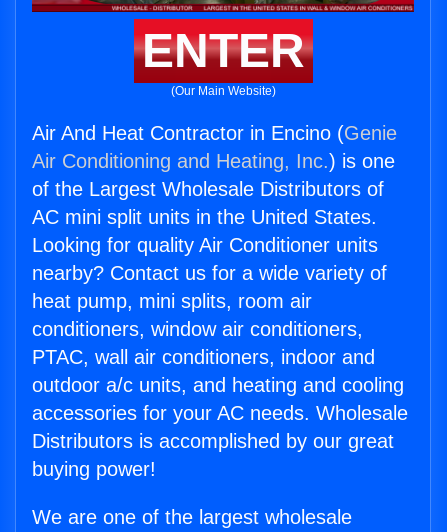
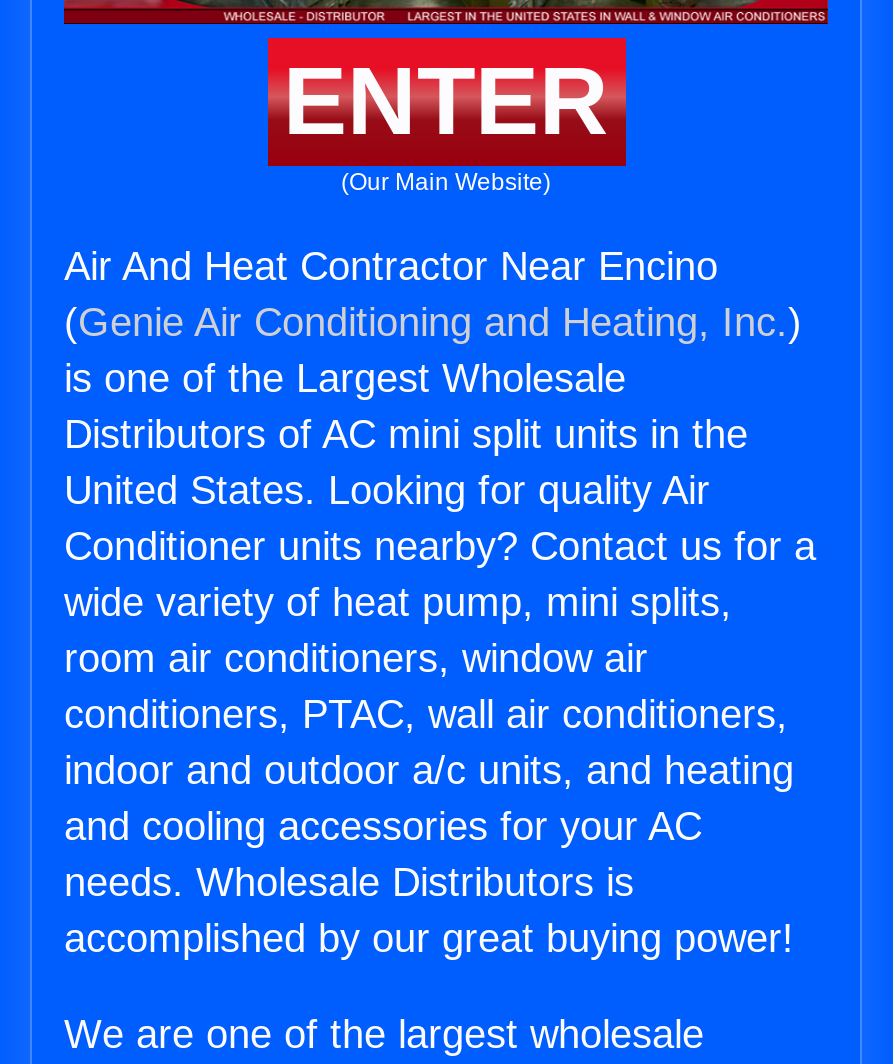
[32,122,408,480] Air And Heat Contractor in Encino (Genie | Air Conditioning and Heating, Inc.) is one | of the Largest Wholesale Distributors of | AC mini split units in the United States. | Looking for quality Air Conditioner units | nearby? Contact us for a wide variety of | heat pump, mini splits, room air | conditioners, window air conditioners, | PTAC, wall air conditioners, indoor and | outdoor a/c units, and heating and cooling | accessories for your AC needs. Wholesale | Distributors is accomplished by our great | buying power! -> [64,244,816,960] Air And Heat Contractor Near Encino | (Genie Air Conditioning and Heating, Inc.) | is one of the Largest Wholesale | Distributors of AC mini split units in the | United States. Looking for quality Air | Conditioner units nearby? Contact us for a | wide variety of heat pump, mini splits, | room air conditioners, window air | conditioners, PTAC, wall air conditioners, | indoor and outdoor a/c units, and heating | and cooling accessories for your AC | needs. Wholesale Distributors is | accomplished by our great buying power!

